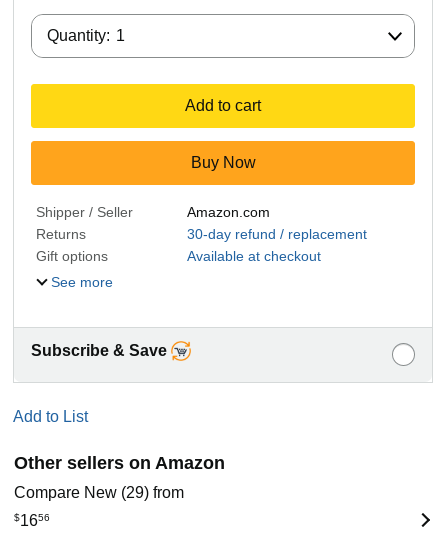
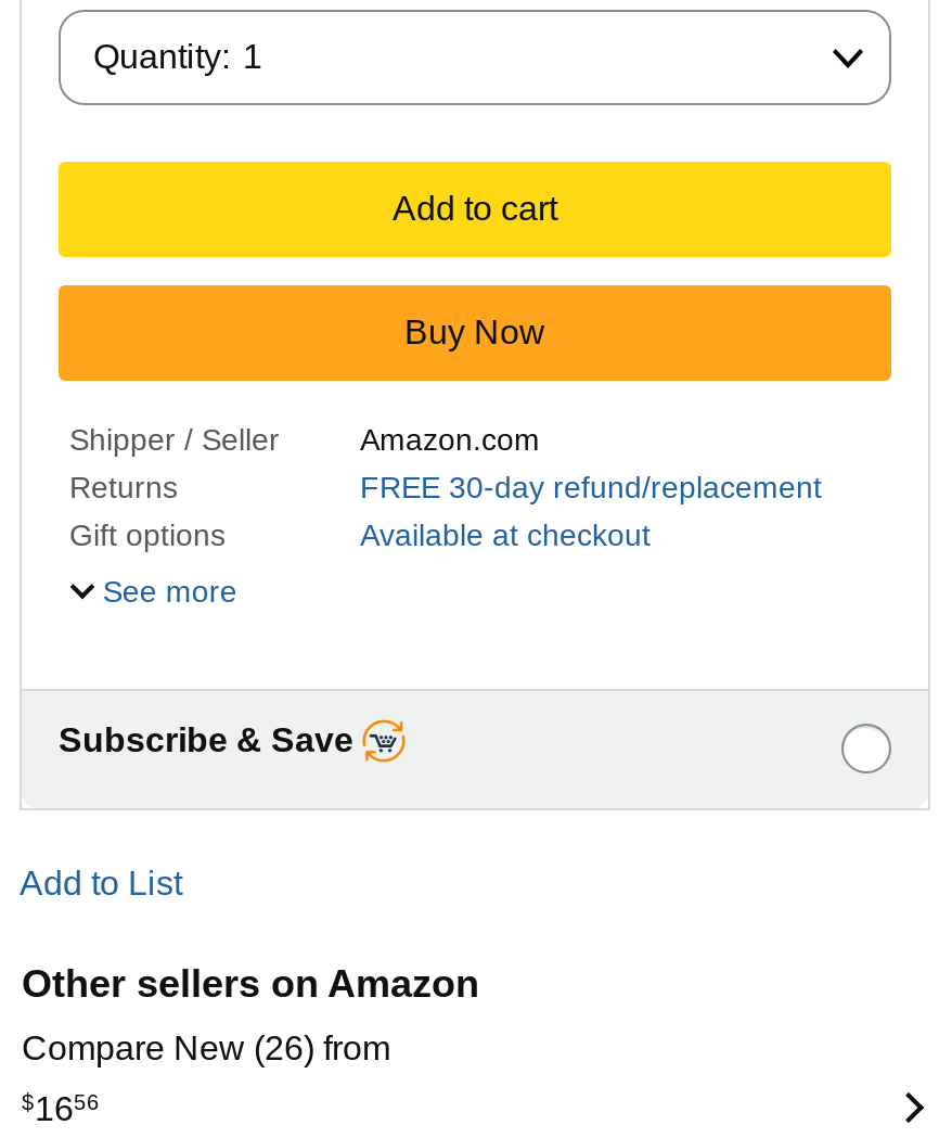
[186,226,366,242] 30-day refund / replacement -> [360,470,822,505] FREE 30-day refund/replacement
[14,484,184,501] Compare New (29) from -> [22,1030,390,1067] Compare New (26) from

